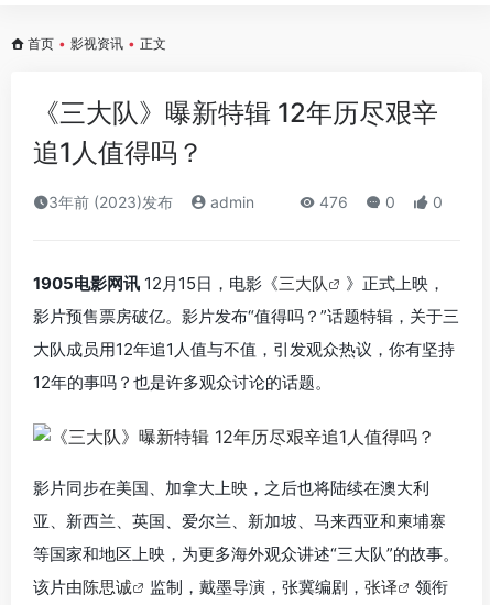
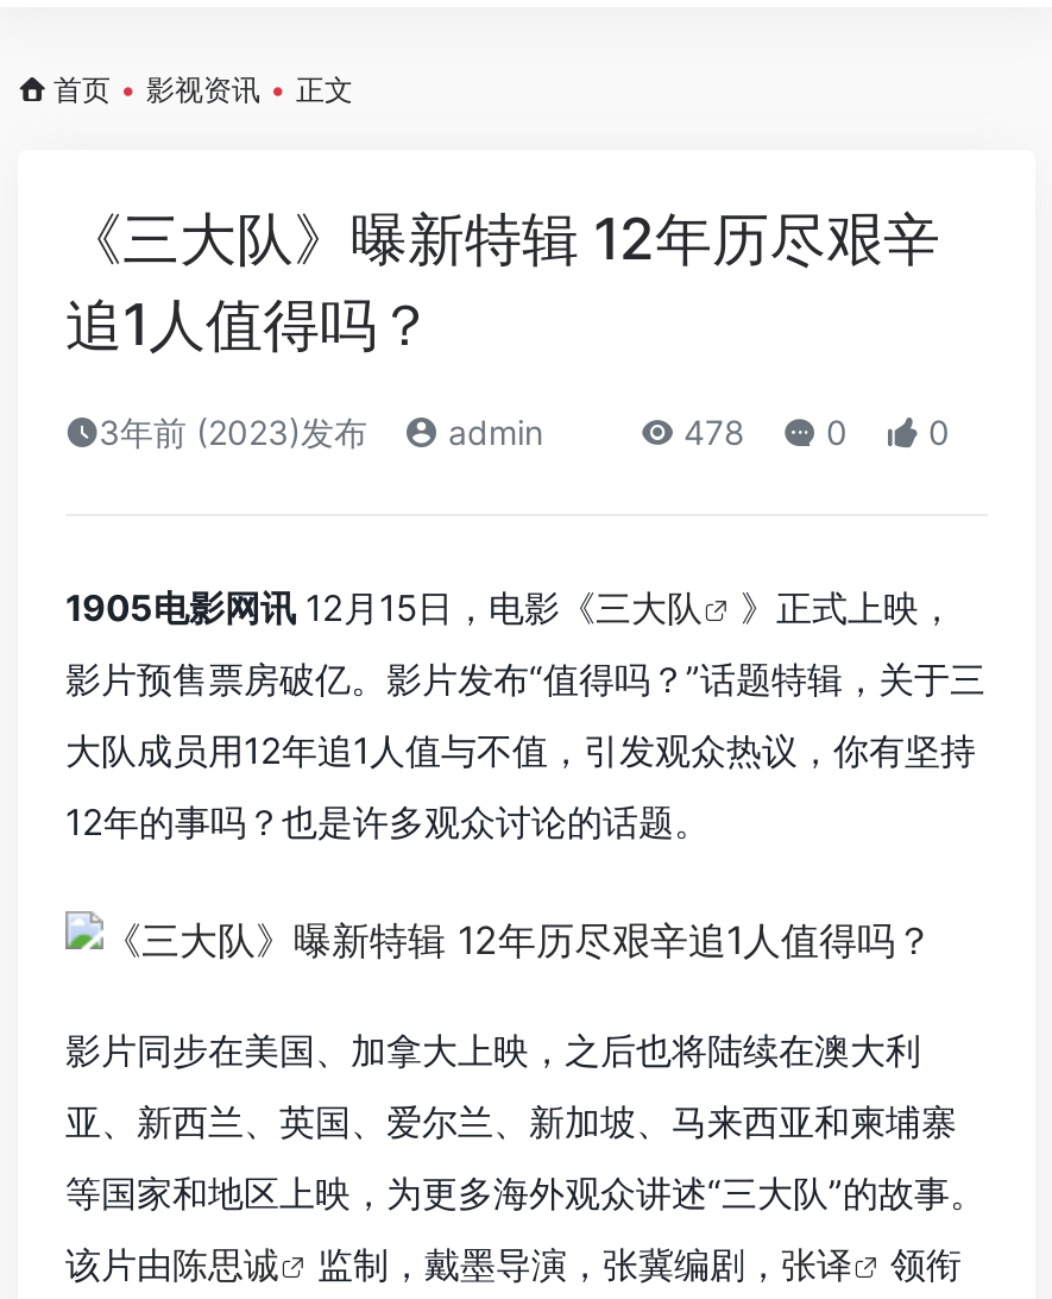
[315,193,443,211] 476 0 0 -> [674,412,950,452] 478 0 0

